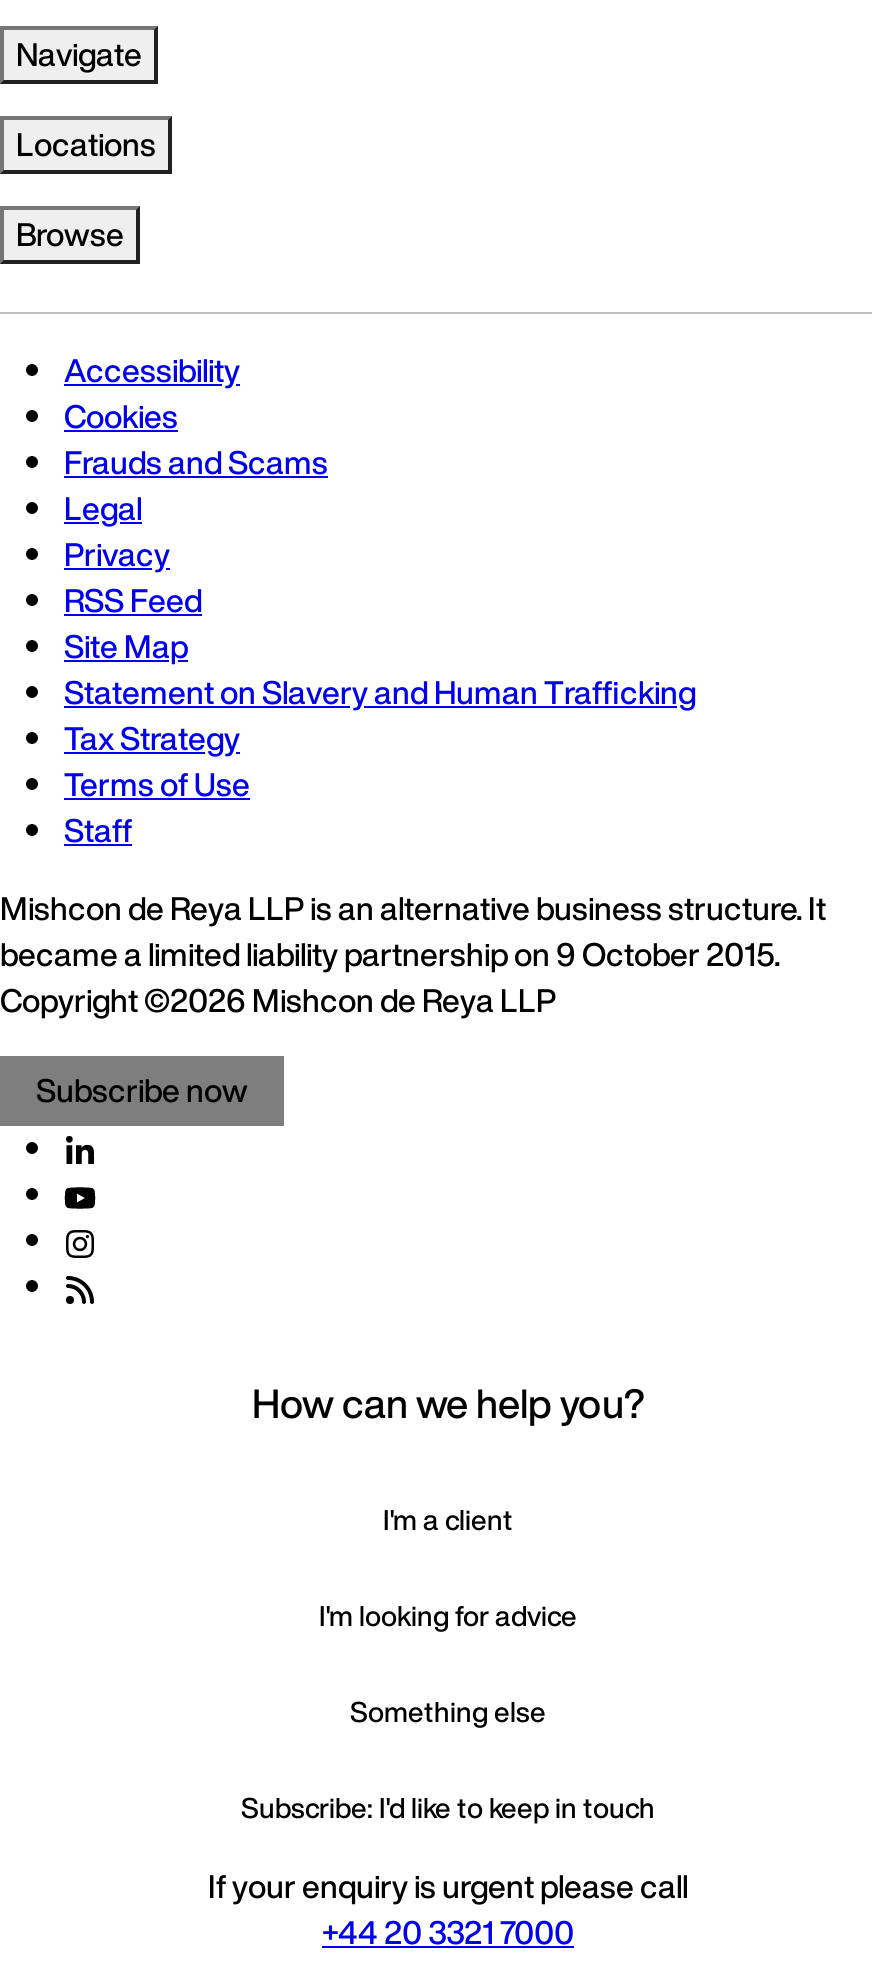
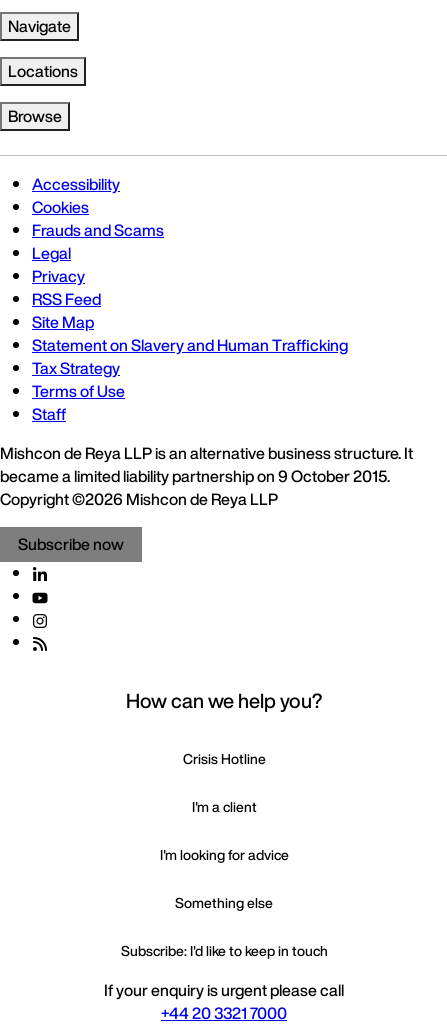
none -> [182,748,265,769] Crisis Hotline

